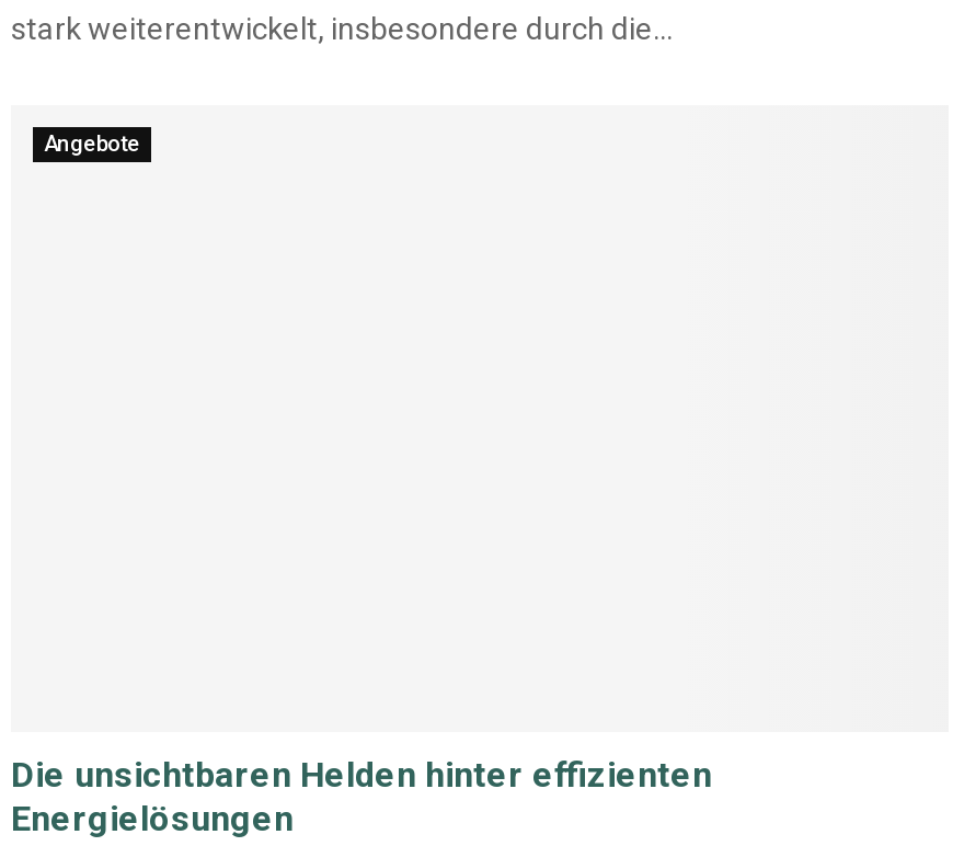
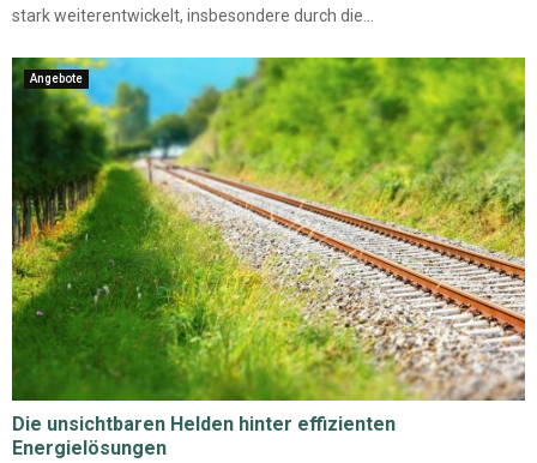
none -> [11,56,526,402] [image]

